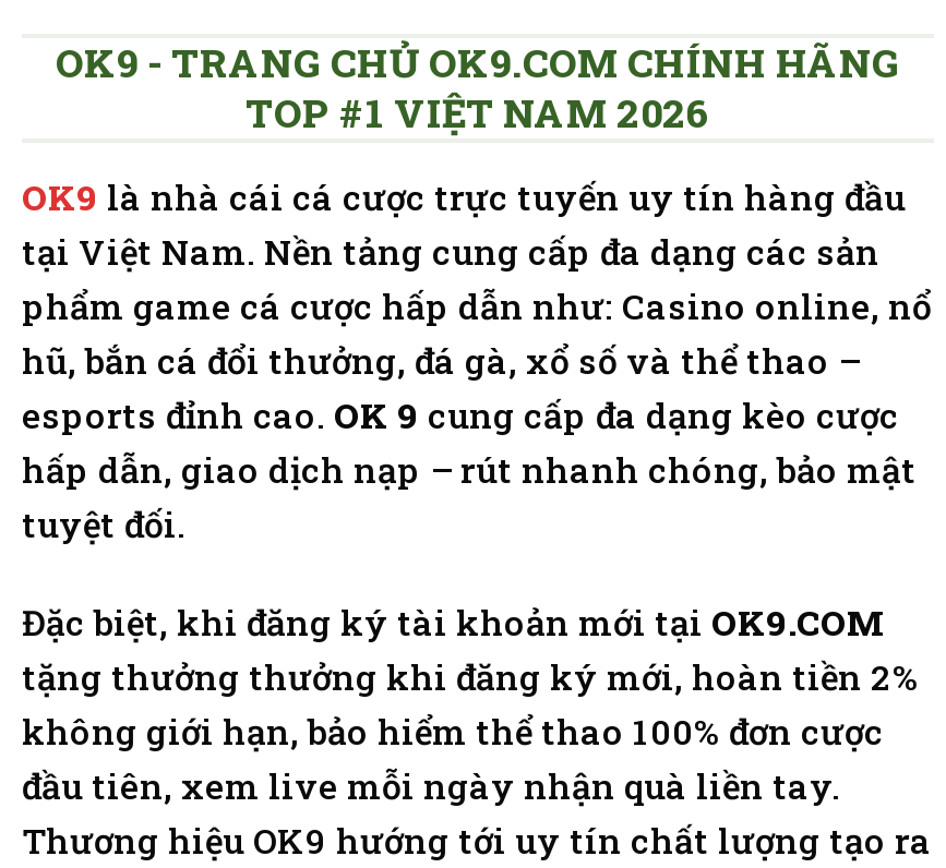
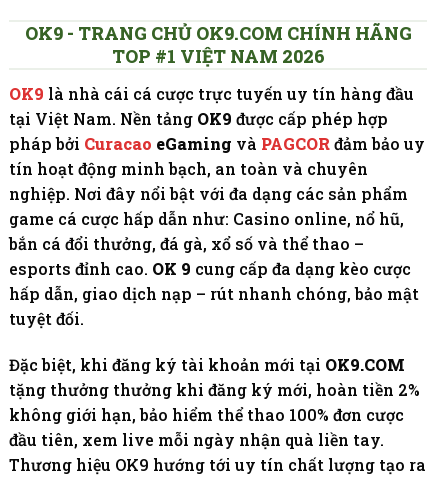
[22,227,932,382] tại Việt Nam. Nền tảng cung cấp đa dạng các sản | phẩm game cá cược hấp dẫn như: Casino online, nổ | hũ, bắn cá đổi thưởng, đá gà, xổ số và thể thao – -> [9,108,425,254] tại Việt Nam. Nền tảng OK9 được cấp phép hợp | pháp bởi Curacao eGaming và PAGCOR đảm bảo uy | tín hoạt động minh bạch, an toàn và chuyên | nghiệp. Nơi đây nổi bật với đa dạng các sản phẩm | game cá cược hấp dẫn như: Casino online, nổ hũ, | bắn cá đổi thưởng, đá gà, xổ số và thể thao –

